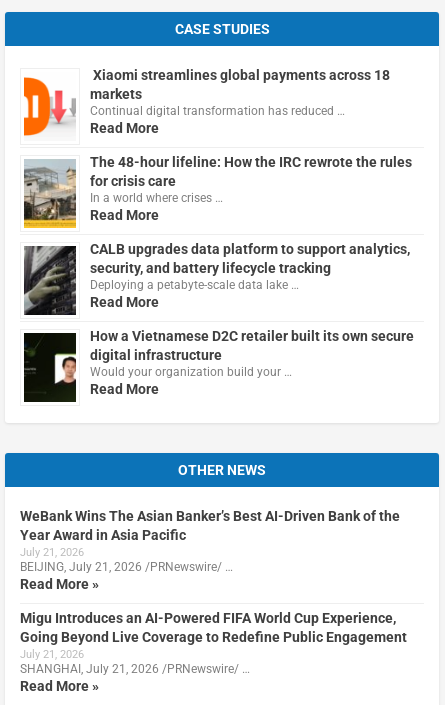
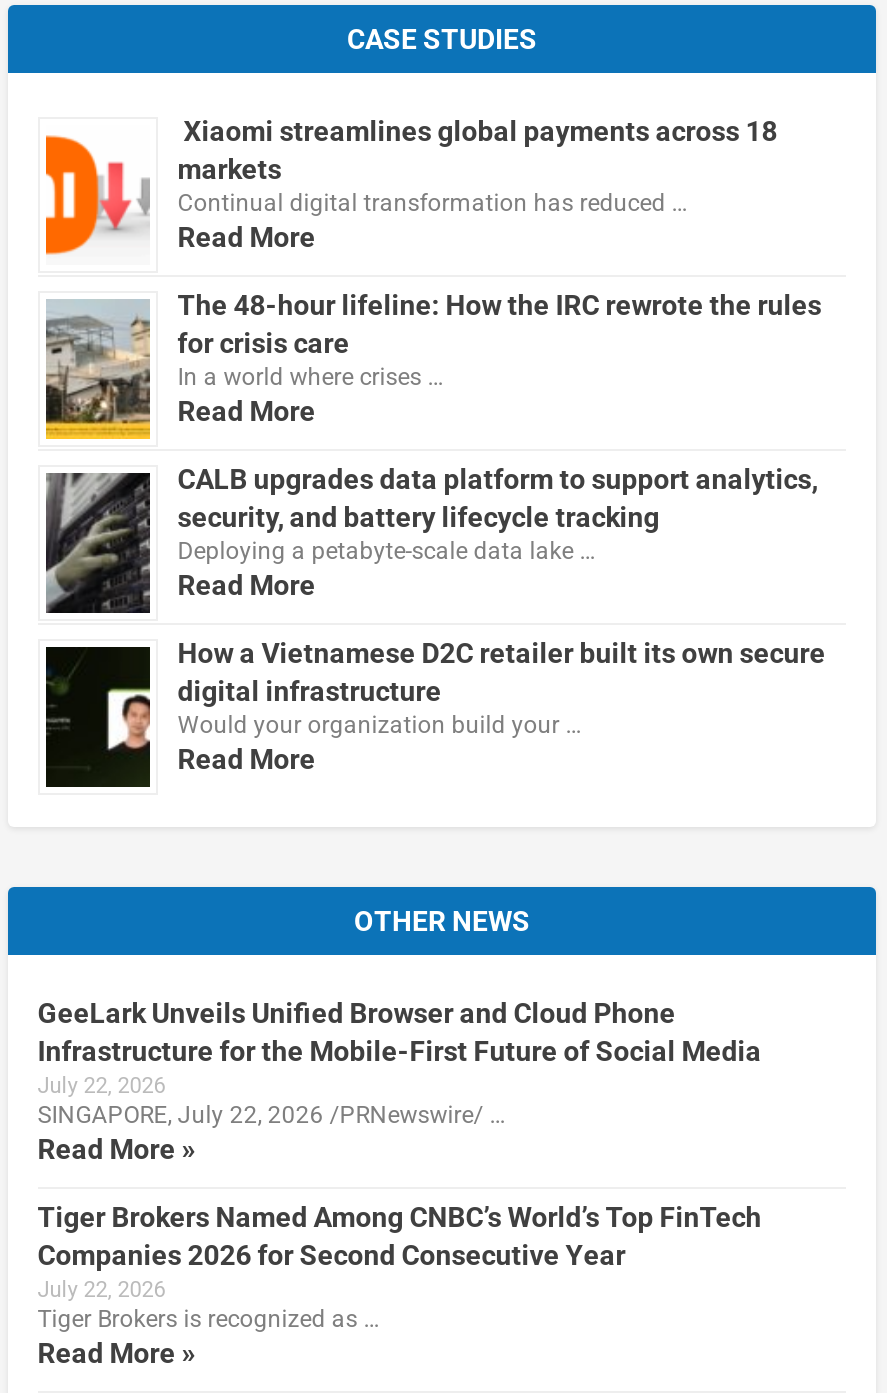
[20,508,400,574] WeBank Wins The Asian Banker’s Best AI-Driven Bank of the | Year Award in Asia Pacific | July 21, 2026 | BEIJING, July 21, 2026 /PRNewswire/ … -> [37,998,761,1130] GeeLark Unveils Unified Browser and Cloud Phone | Infrastructure for the Mobile-First Future of Social Media | July 22, 2026 | SINGAPORE, July 22, 2026 /PRNewswire/ …
[20,610,407,676] Migu Introduces an AI-Powered FIFA World Cup Experience, | Going Beyond Live Coverage to Redefine Public Engagement | July 21, 2026 | SHANGHAI, July 21, 2026 /PRNewswire/ … -> [37,1202,761,1334] Tiger Brokers Named Among CNBC’s World’s Top FinTech | Companies 2026 for Second Consecutive Year | July 22, 2026 | Tiger Brokers is recognized as …

